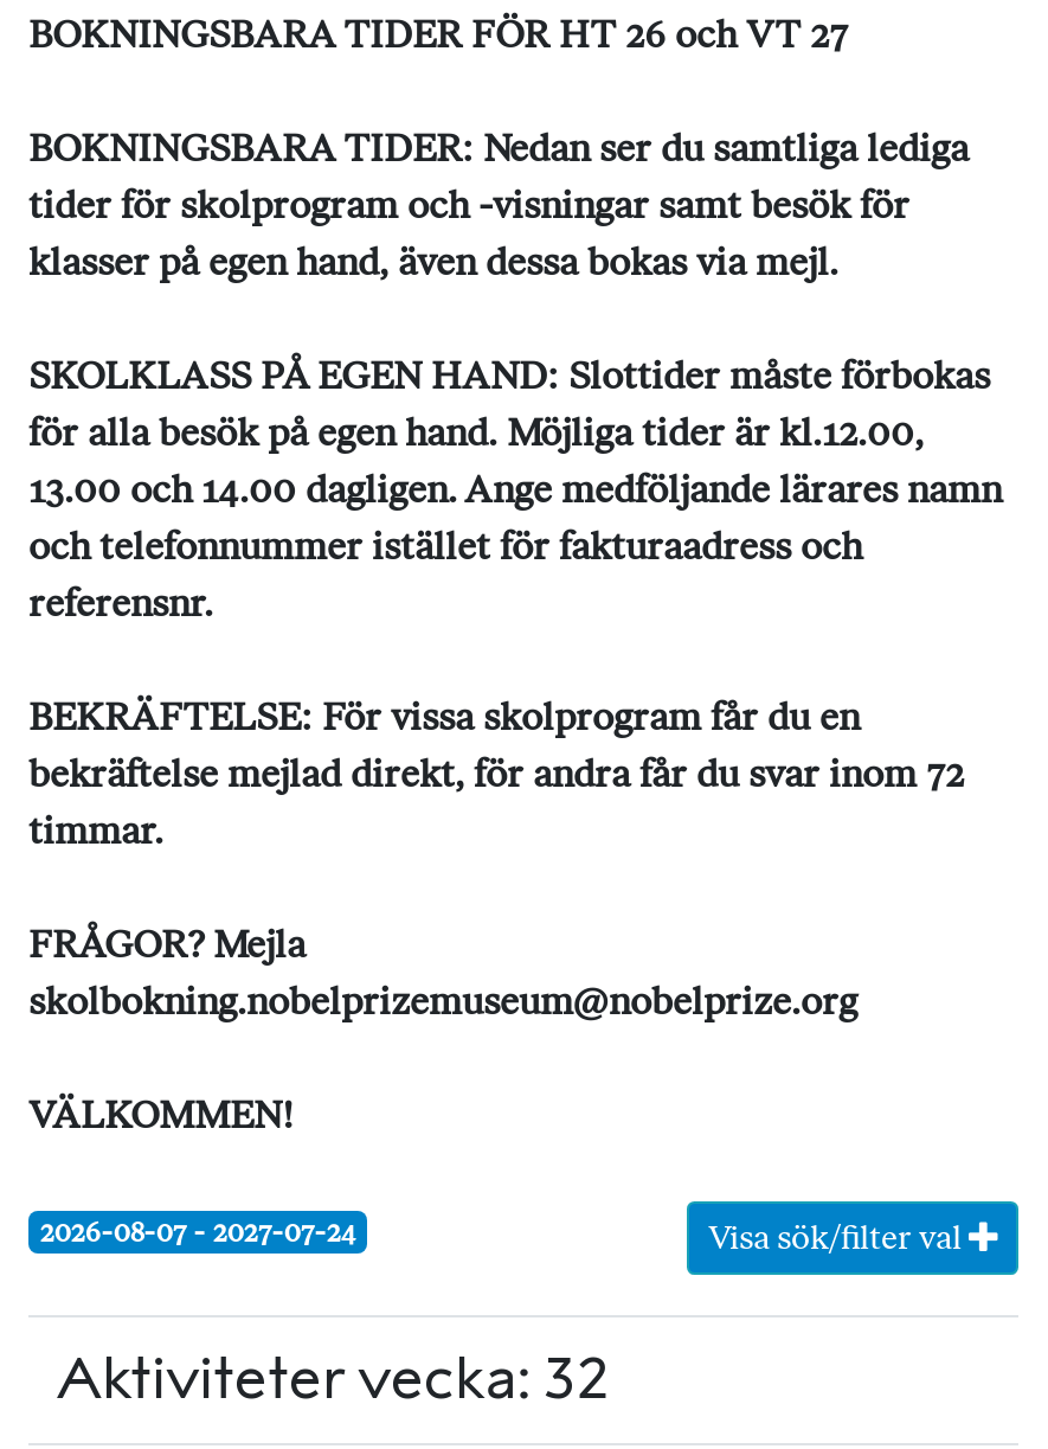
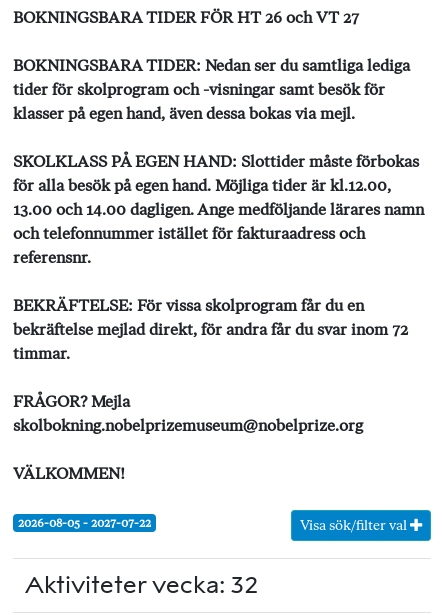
[40,1216,355,1249] 2026-08-07 - 2027-07-24 -> [18,516,151,530] 2026-08-05 - 2027-07-22

